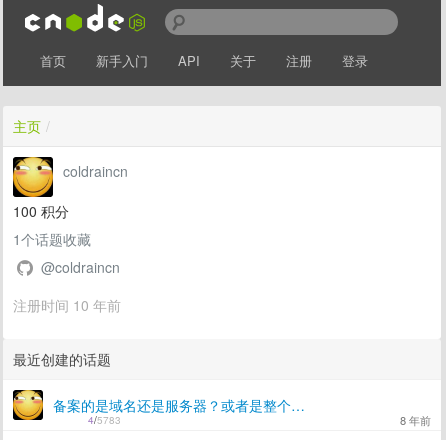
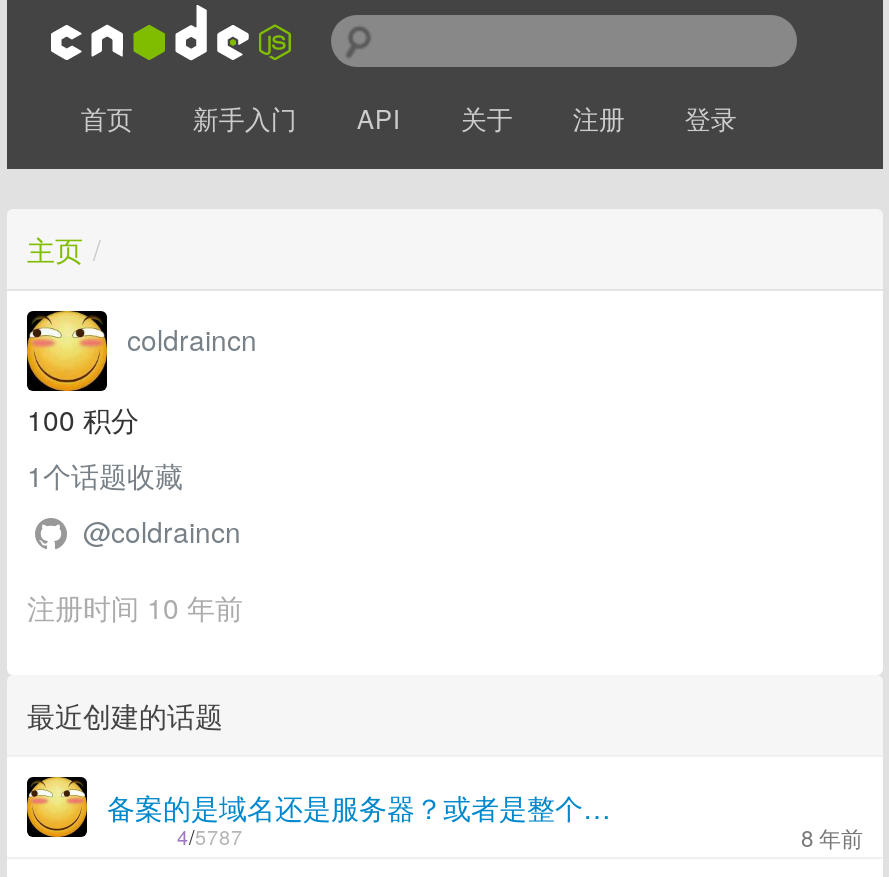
[88,413,121,427] 4 /5783 -> [177,823,243,851] 4 /5787

